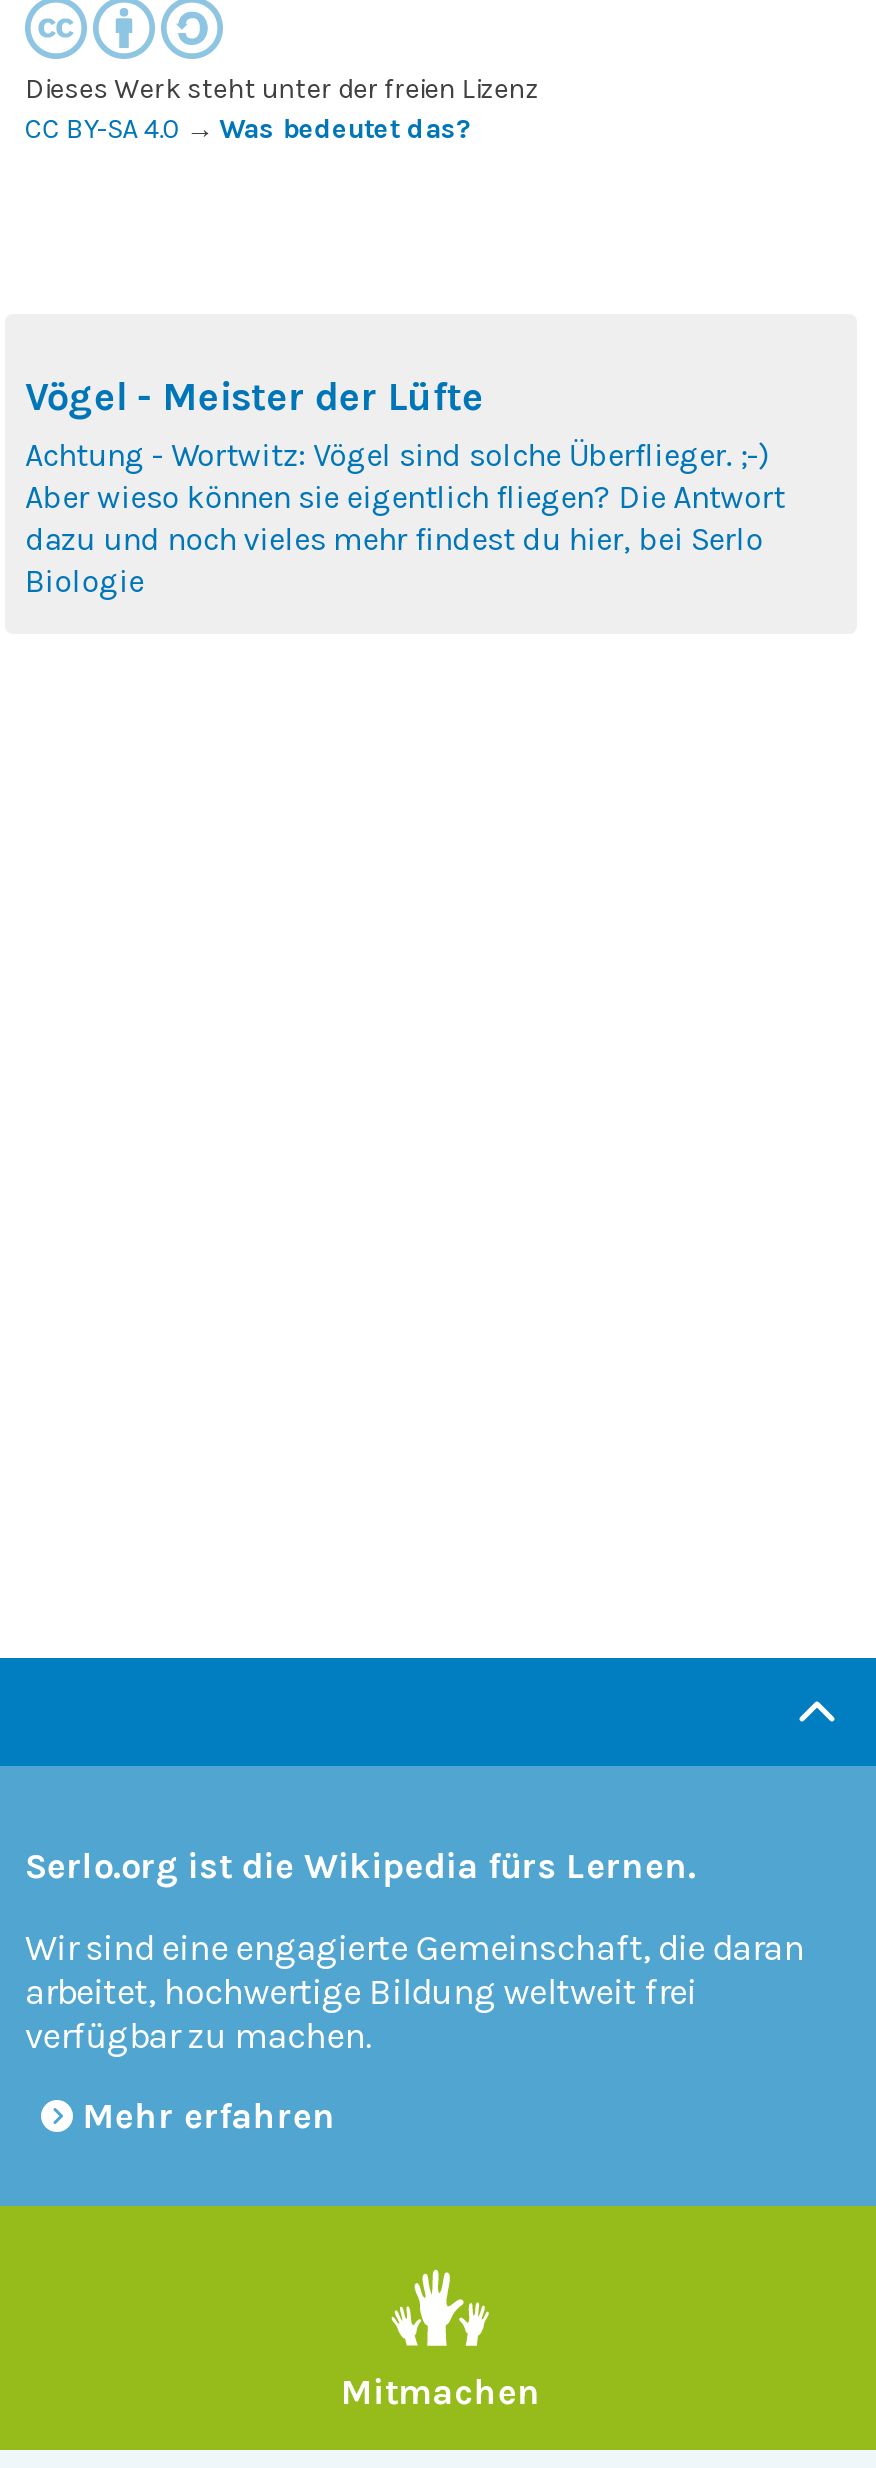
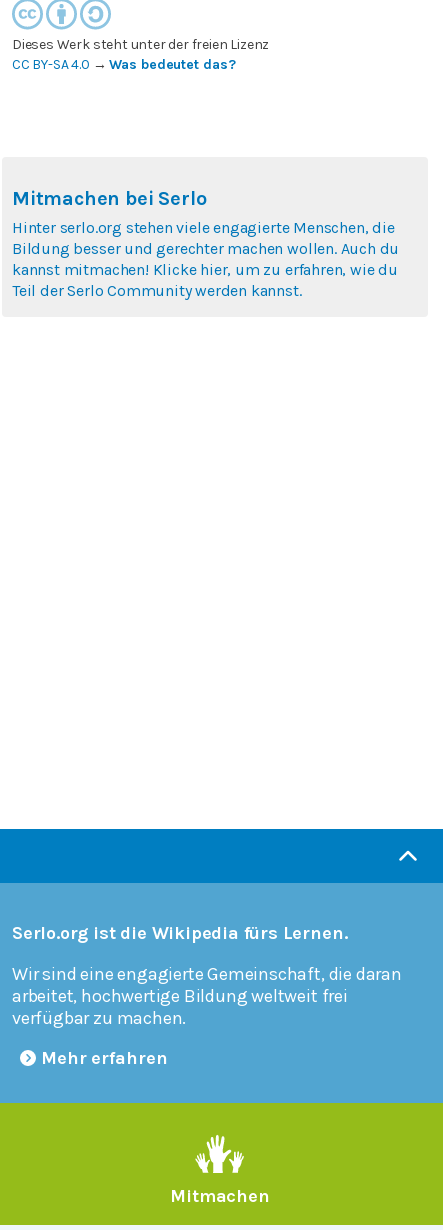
[25,374,785,600] Vögel - Meister der Lüfte | Achtung - Wortwitz: Vögel sind solche Überflieger. ;-) | Aber wieso können sie eigentlich fliegen? Die Antwort | dazu und noch vieles mehr findest du hier, bei Serlo | Biologie -> [12,187,399,300] Mitmachen bei Serlo | Hinter serlo.org stehen viele engagierte Menschen, die | Bildung besser und gerechter machen wollen. Auch du | kannst mitmachen! Klicke hier, um zu erfahren, wie du | Teil der Serlo Community werden kannst.

